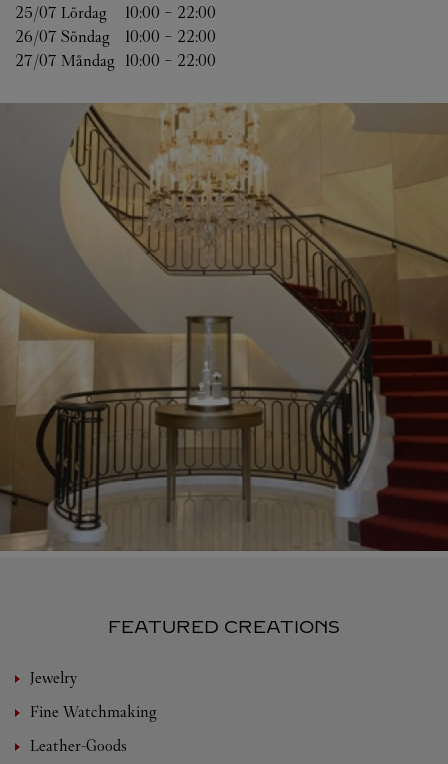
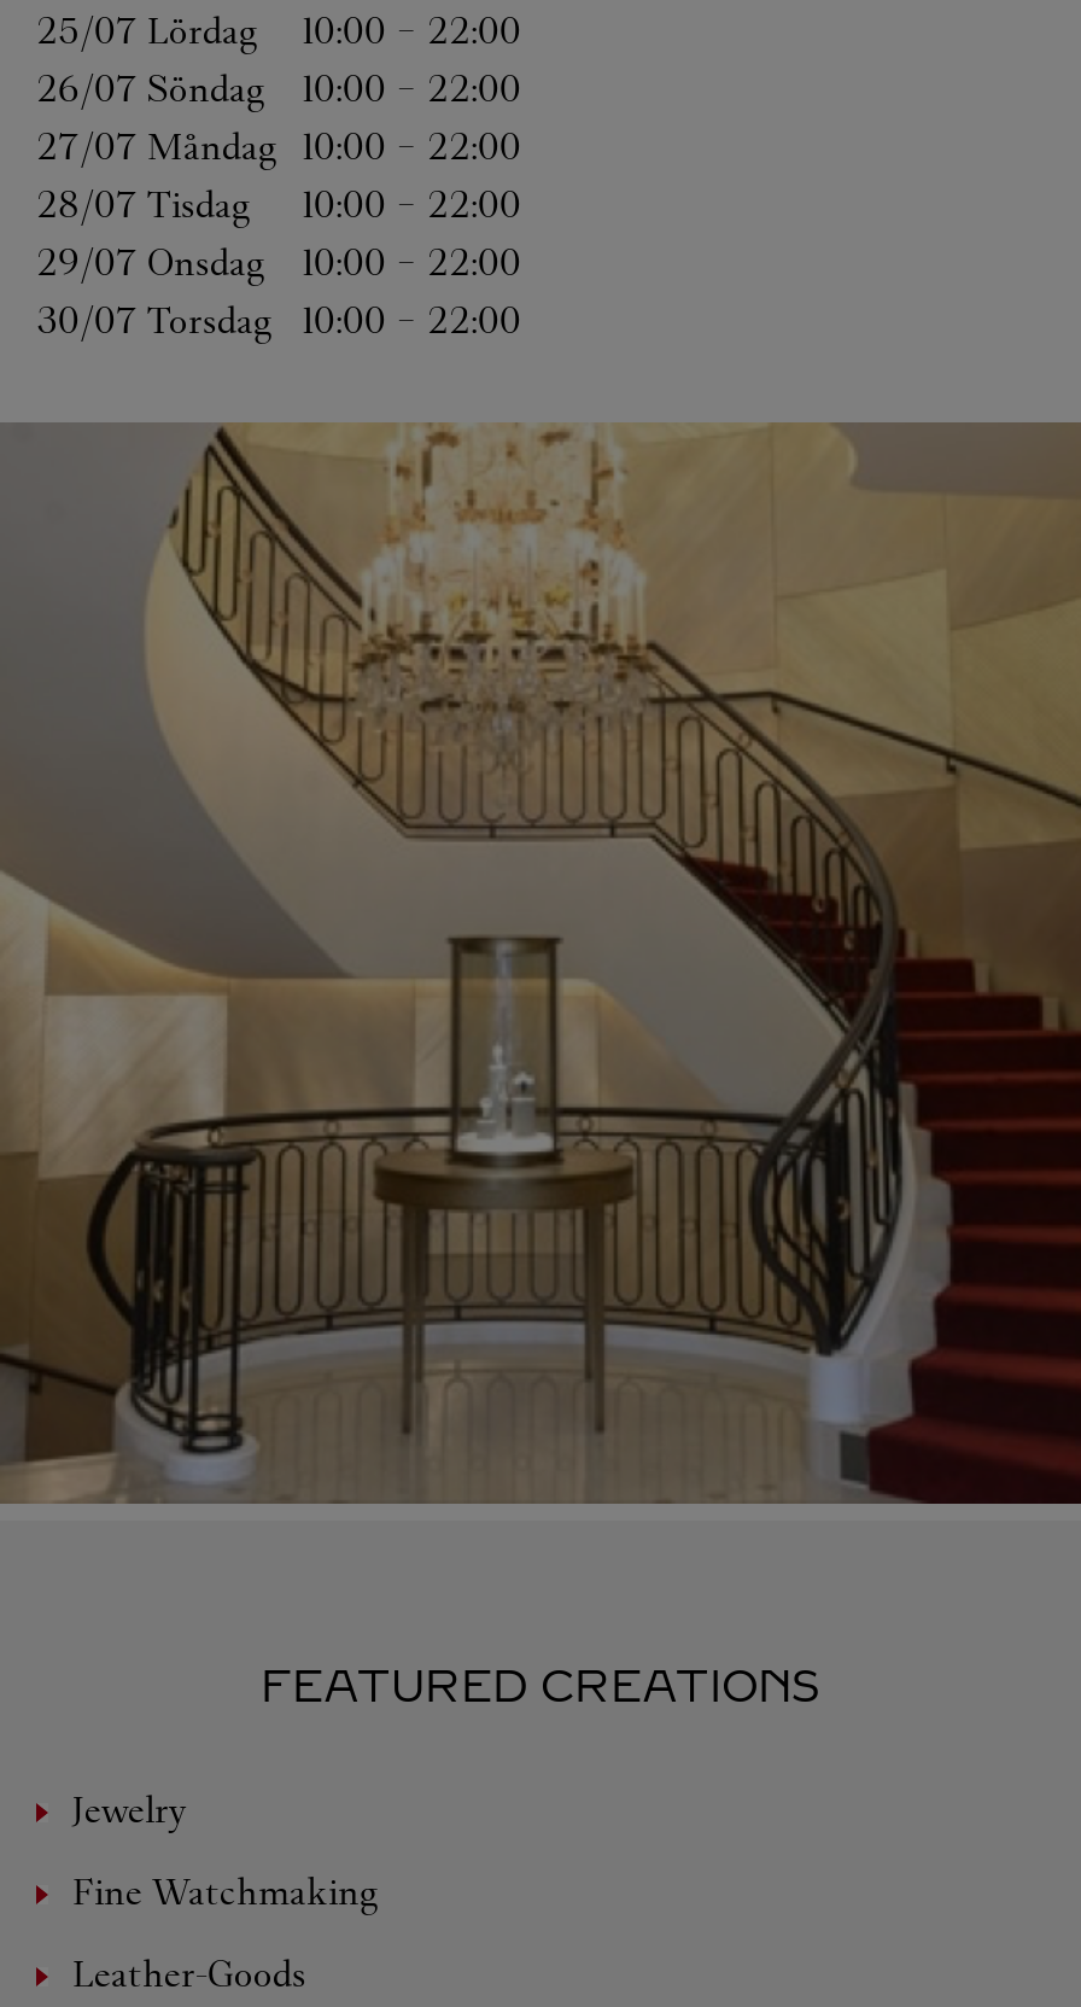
none -> [36,181,521,343] 28/07 Tisdag | 10:00 - 22:00 | 29/07 Onsdag | 10:00 - 22:00 | 30/07 Torsdag | 10:00 - 22:00

